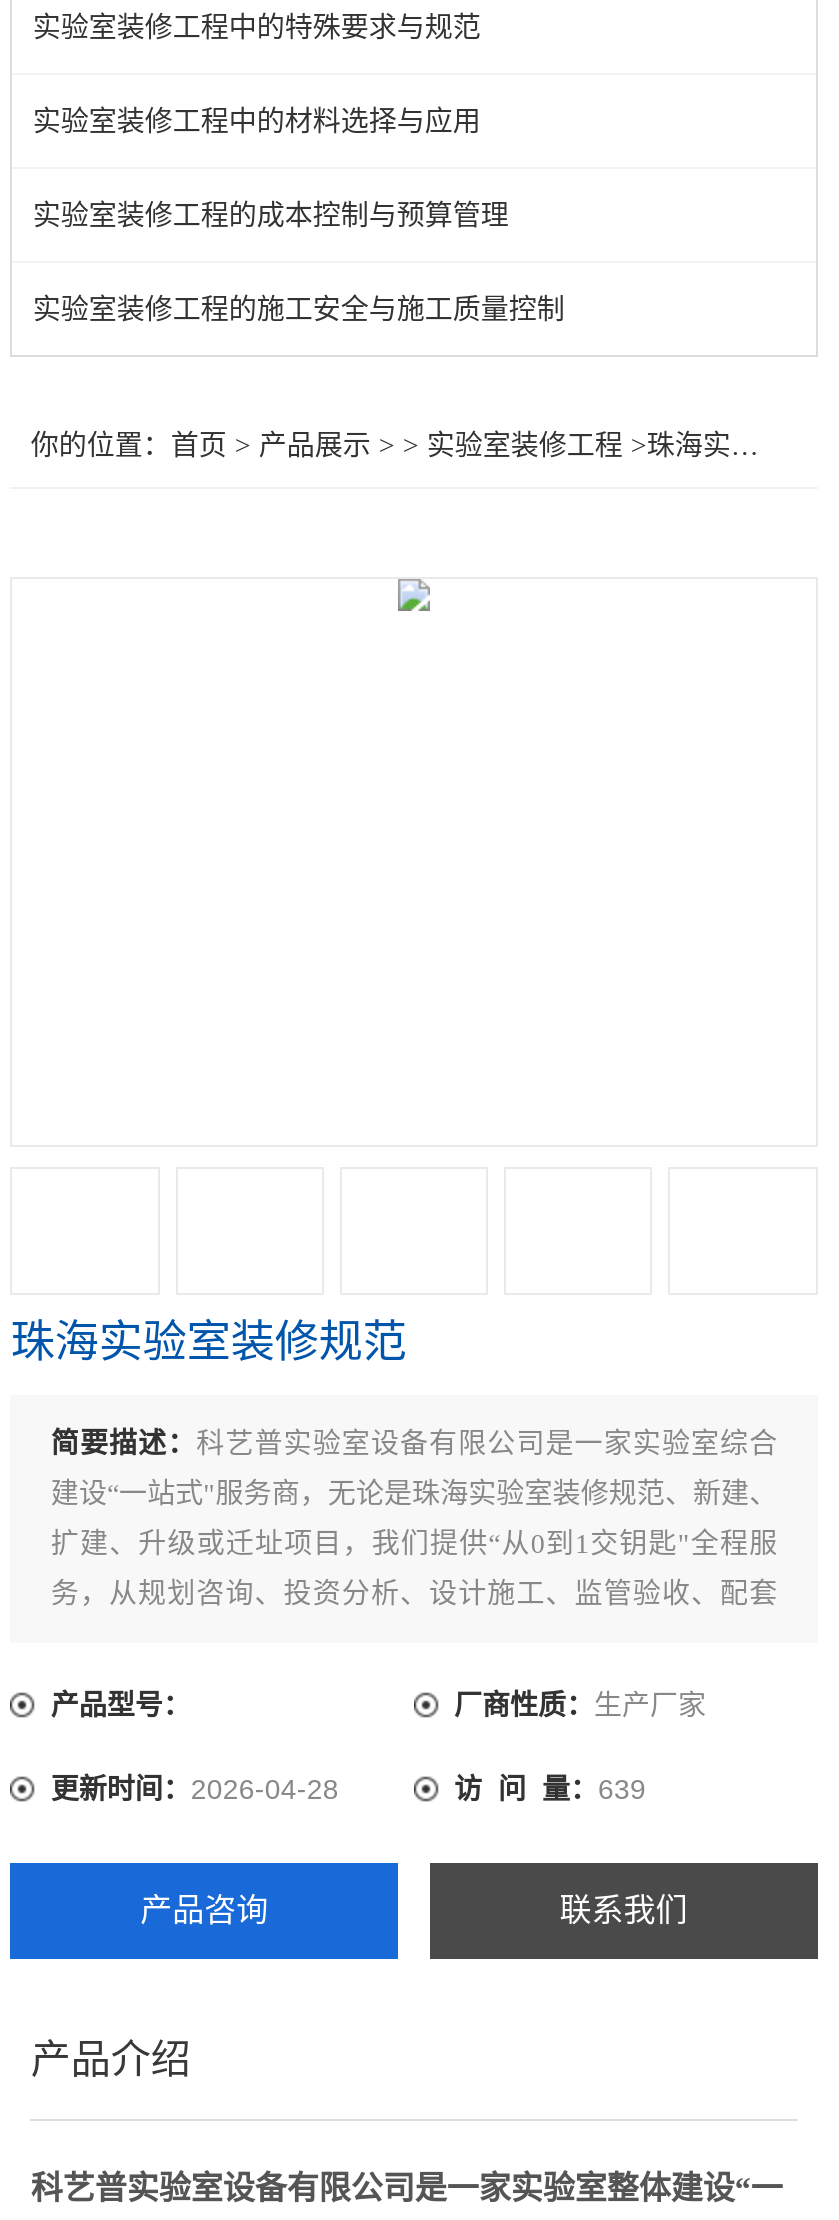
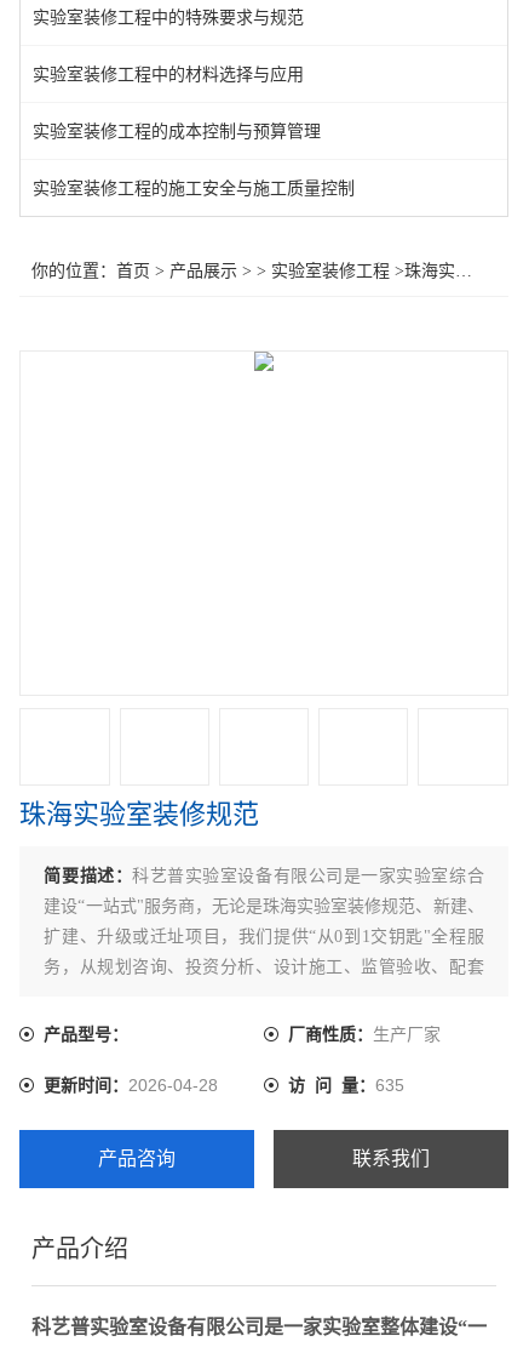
[454,1773,646,1805] 访 问 量：639 -> [288,1075,404,1095] 访 问 量：635

